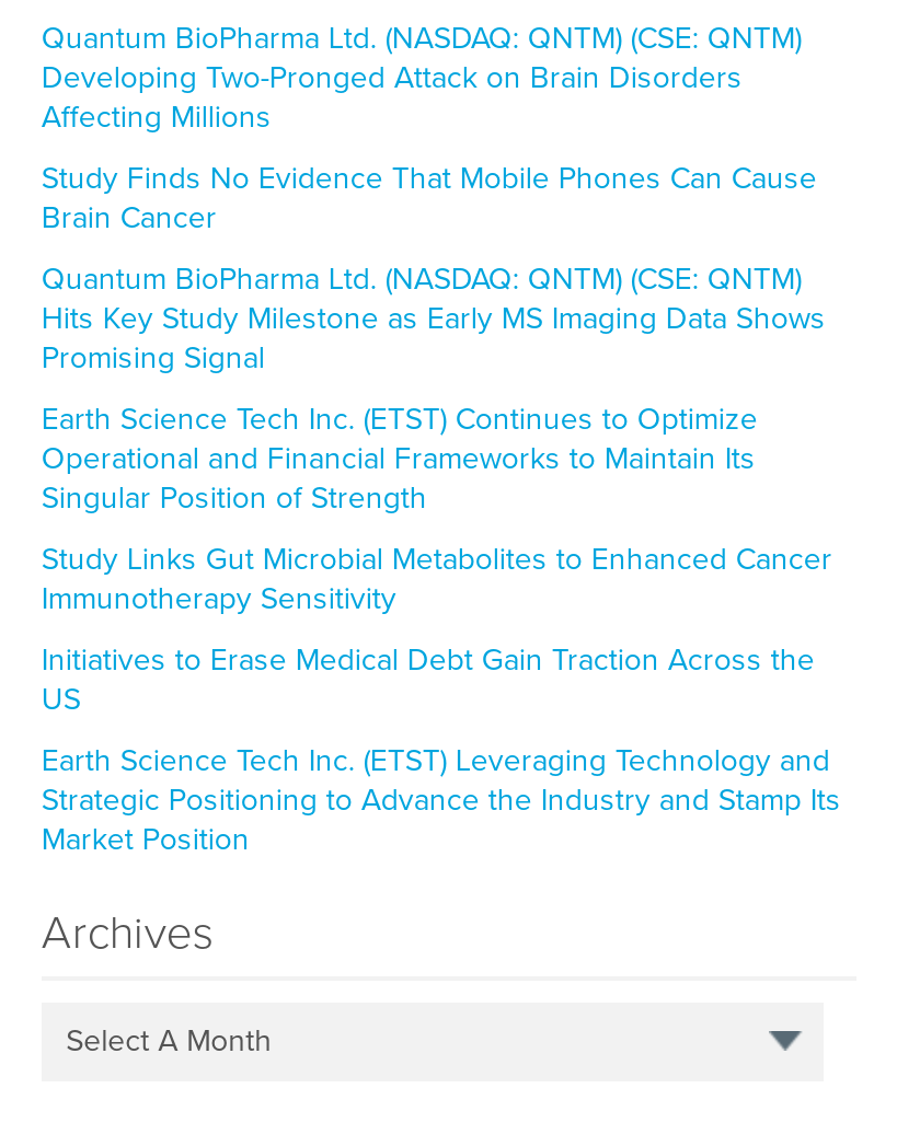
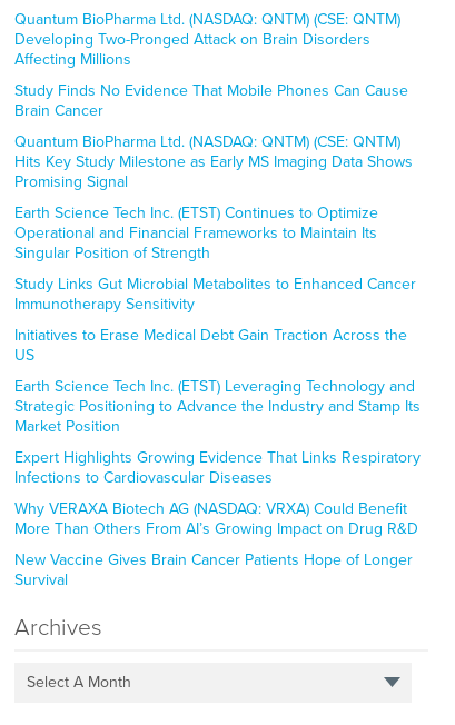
none -> [14,448,423,590] Expert Highlights Growing Evidence That Links Respiratory | Infections to Cardiovascular Diseases | Why VERAXA Biotech AG (NASDAQ: VRXA) Could Benefit | More Than Others From AI’s Growing Impact on Drug R&D | New Vaccine Gives Brain Cancer Patients Hope of Longer | Survival

